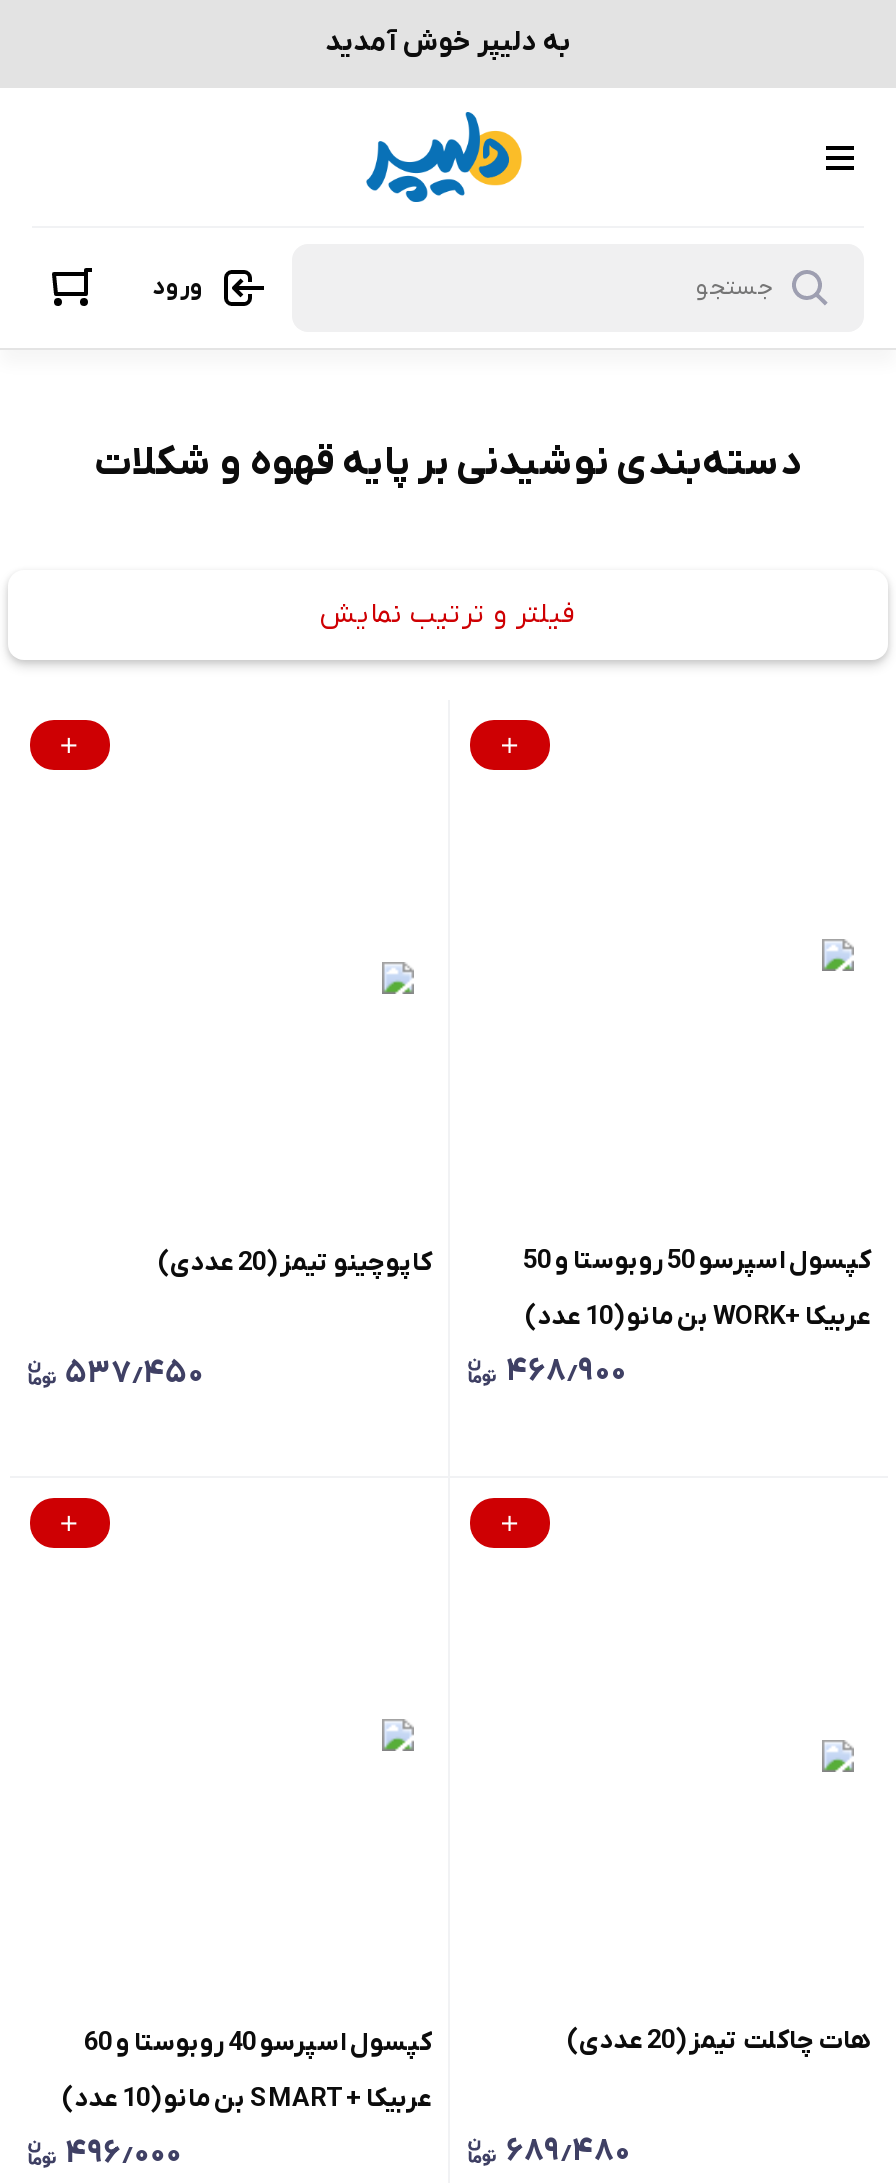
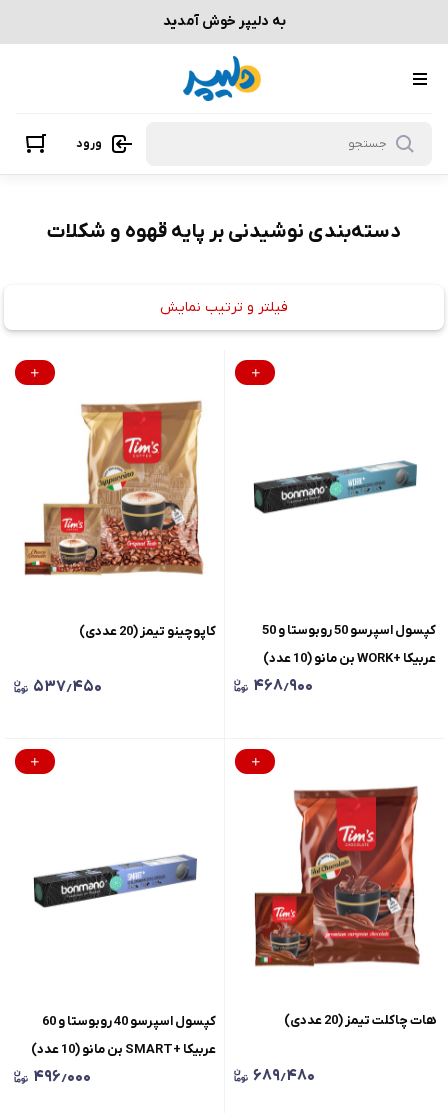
none -> [23,400,206,576] [image]
none -> [253,460,427,514] [image]
none -> [33,854,207,908] [image]
none -> [254,785,426,967] [image]

